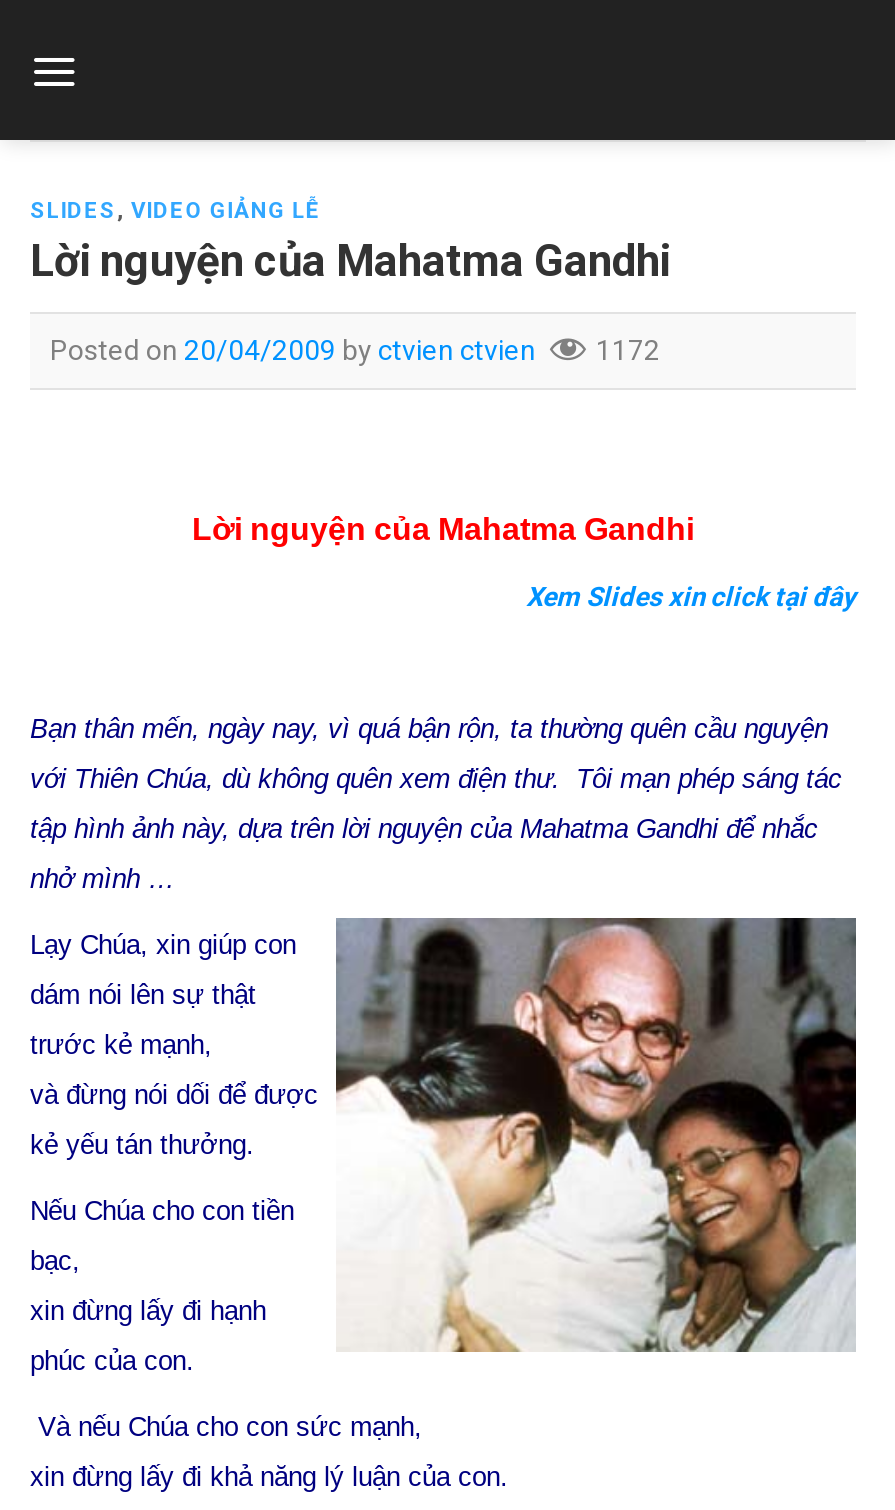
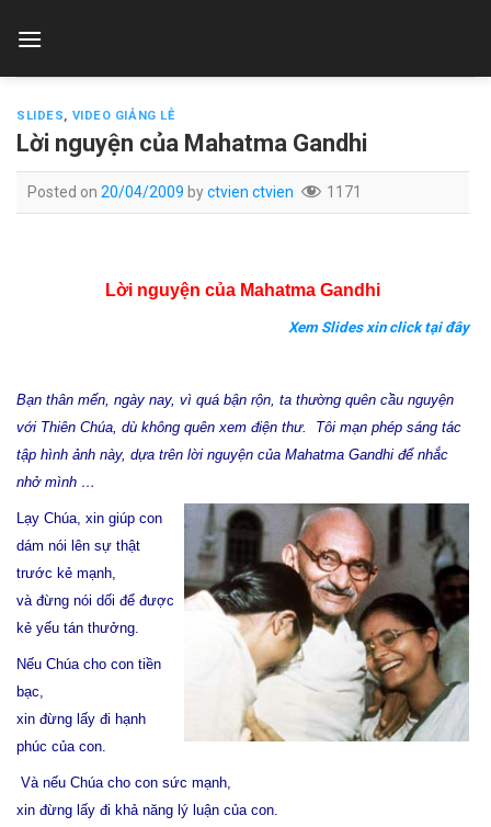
[50,333,660,365] Posted on 20/04/2009 by ctvien ctvien 1172 -> [27,183,362,200] Posted on 20/04/2009 by ctvien ctvien 1171

